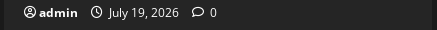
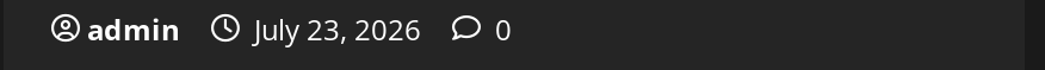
[39,4,217,21] admin July 19, 2026 0 -> [87,9,512,50] admin July 23, 2026 0

